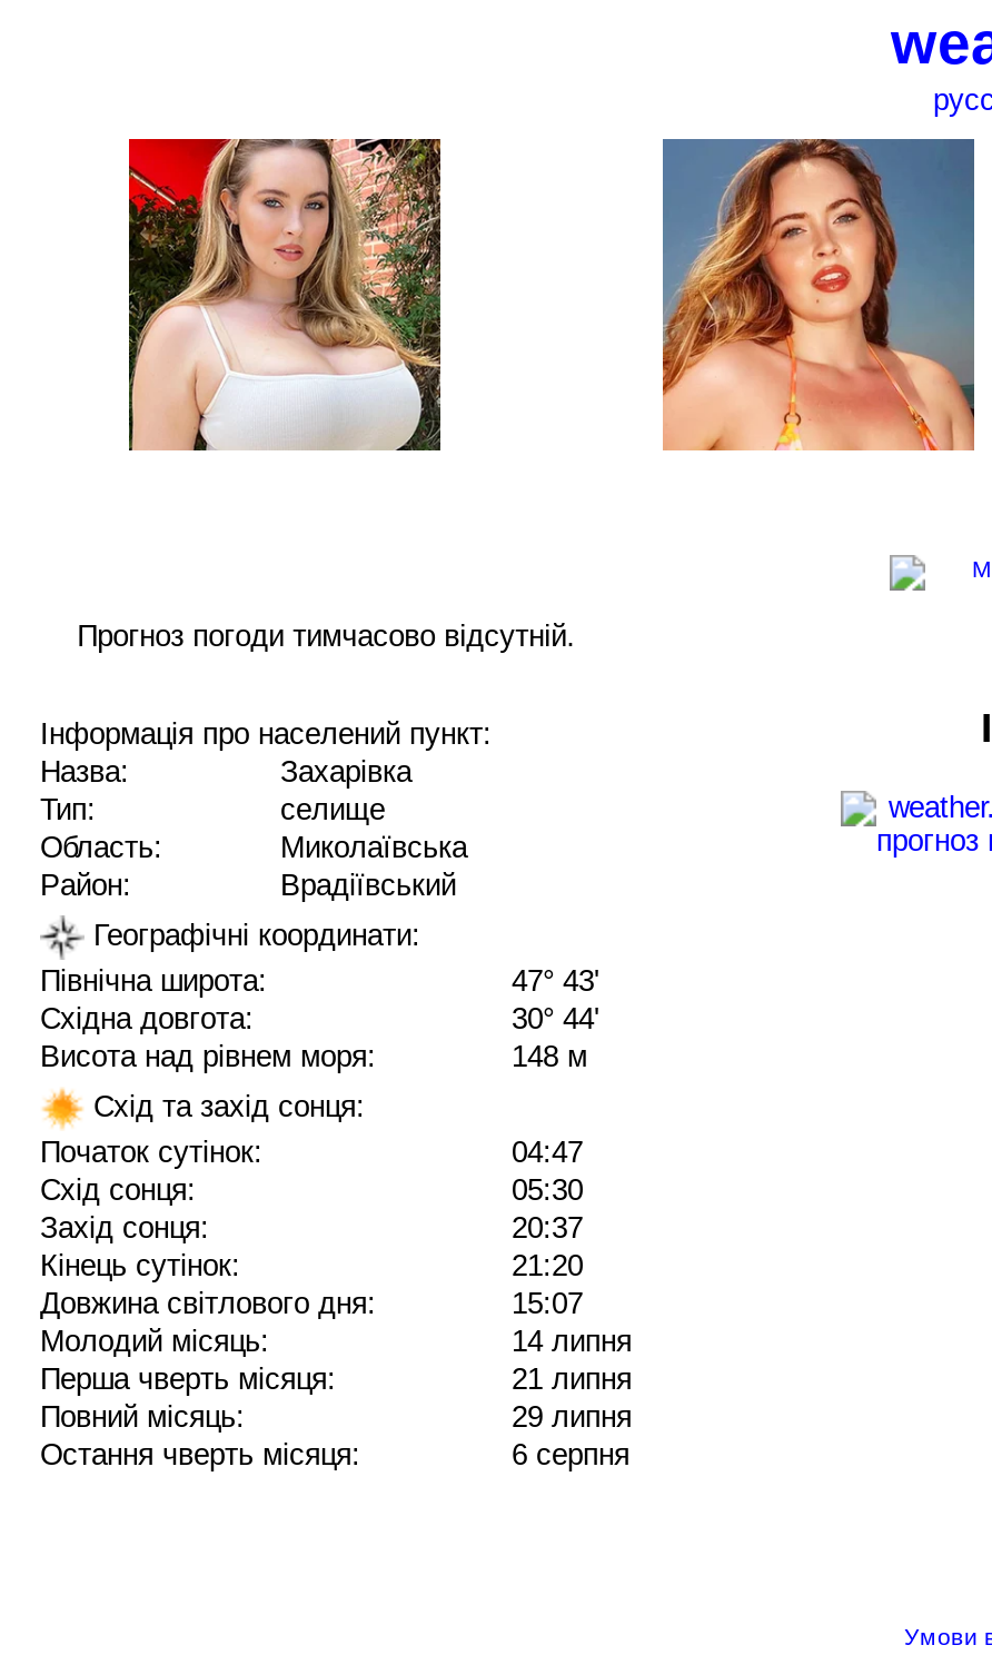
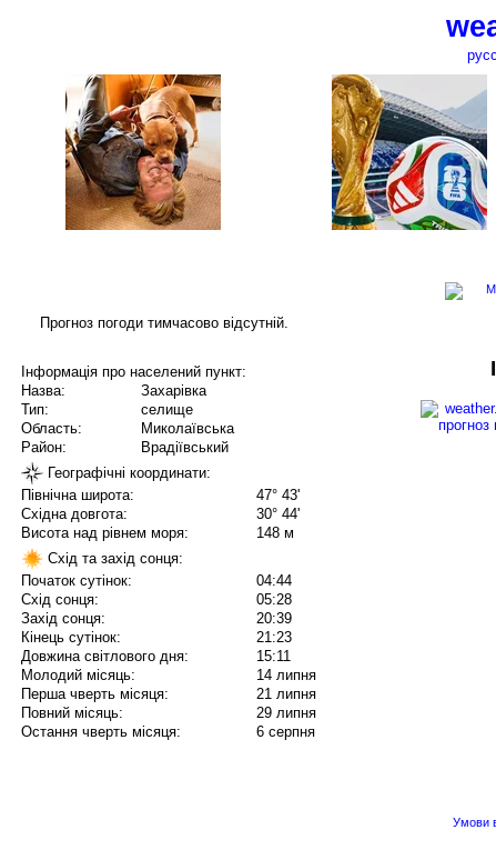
[127,137,443,453] [image] -> [64,73,222,231] [image]
[661,137,976,453] [image] -> [331,73,488,231] [image]
[512,1136,583,1170] 04:47 -> [256,573,292,589] 04:44
[512,1174,583,1207] 05:30 -> [256,591,292,608] 05:28
[512,1212,583,1245] 20:37 -> [256,610,292,627] 20:39
[512,1250,583,1283] 21:20 -> [256,629,292,646] 21:23
[512,1288,583,1321] 15:07 -> [256,648,291,665] 15:11

